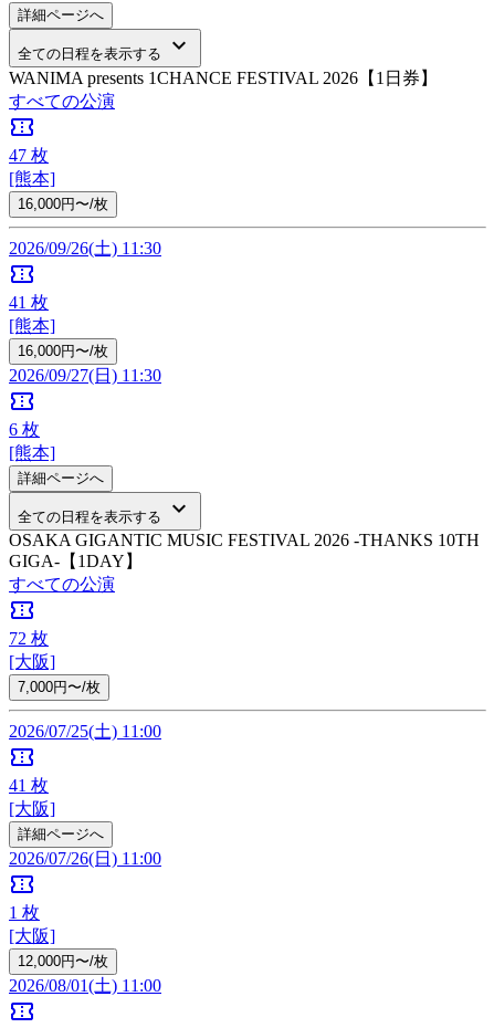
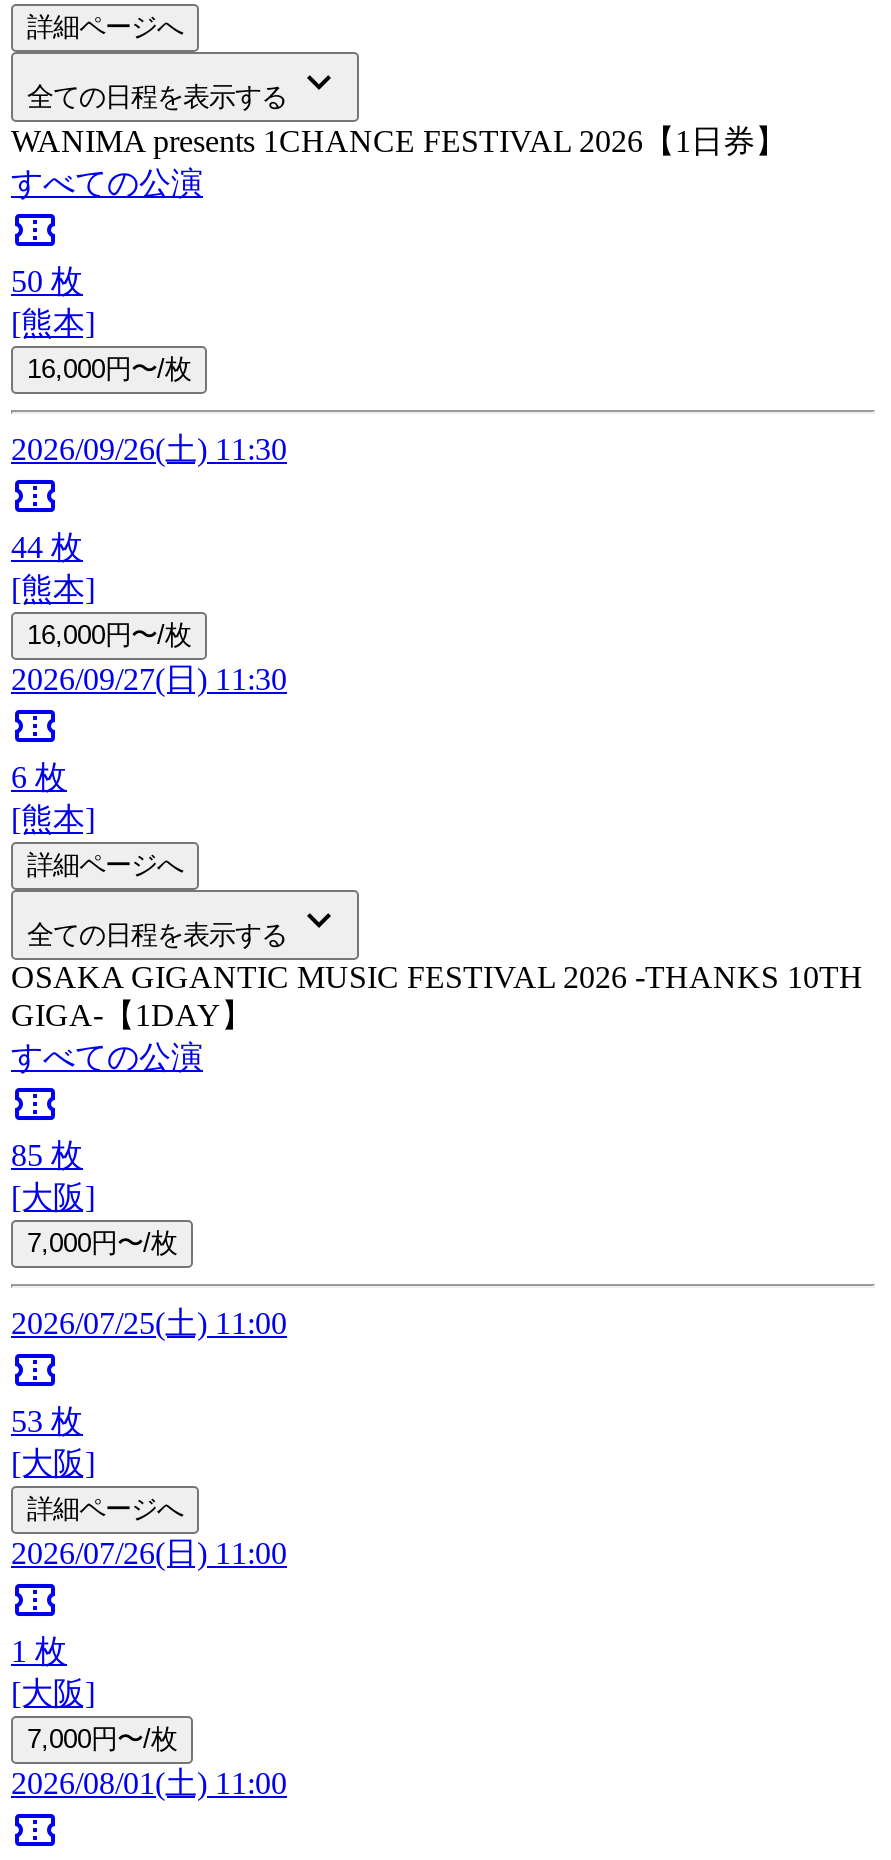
[9,146,49,164] 47枚 -> [11,263,83,297] 50枚
[9,293,49,311] 41枚 -> [11,529,83,563] 44枚
[9,629,49,647] 72枚 -> [11,1137,83,1171] 85枚
[9,776,49,794] 41枚 -> [11,1403,83,1437] 53枚
[18,953,108,969] 12,000円〜/枚 -> [27,1723,177,1753] 7,000円〜/枚

